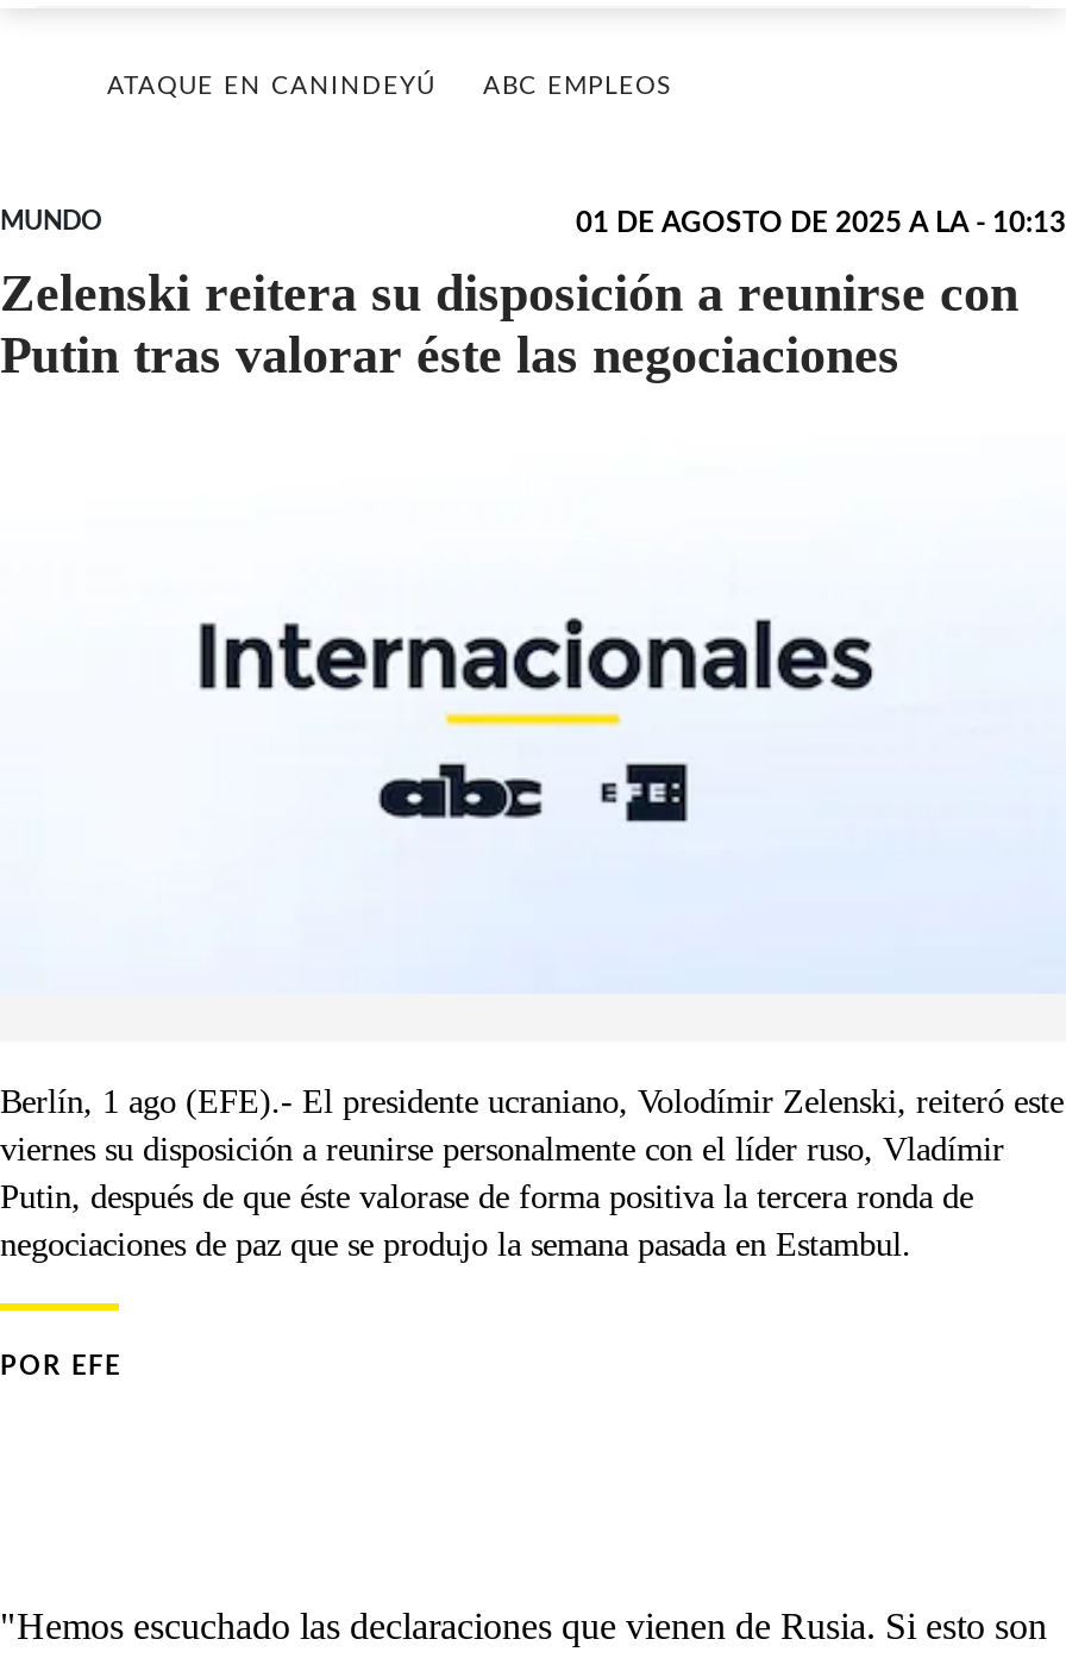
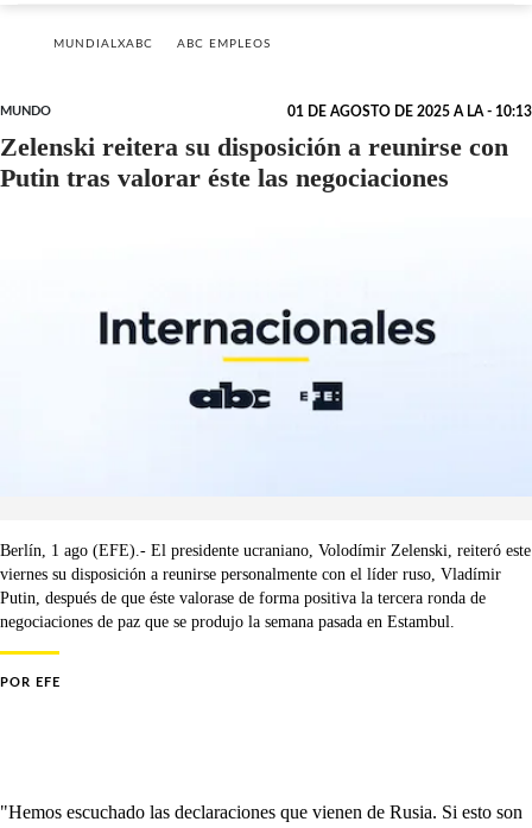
[107,75,435,99] ATAQUE EN CANINDEYÚ -> [53,38,153,50] MUNDIALXABC

